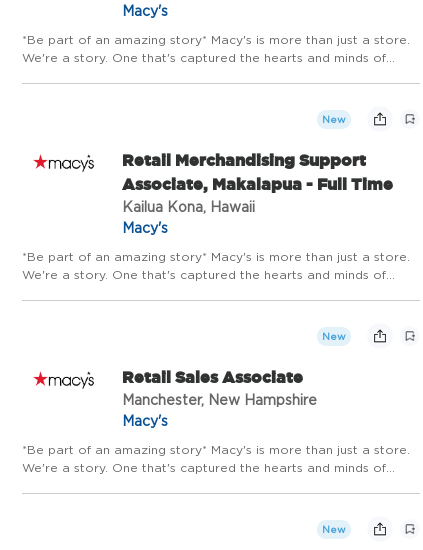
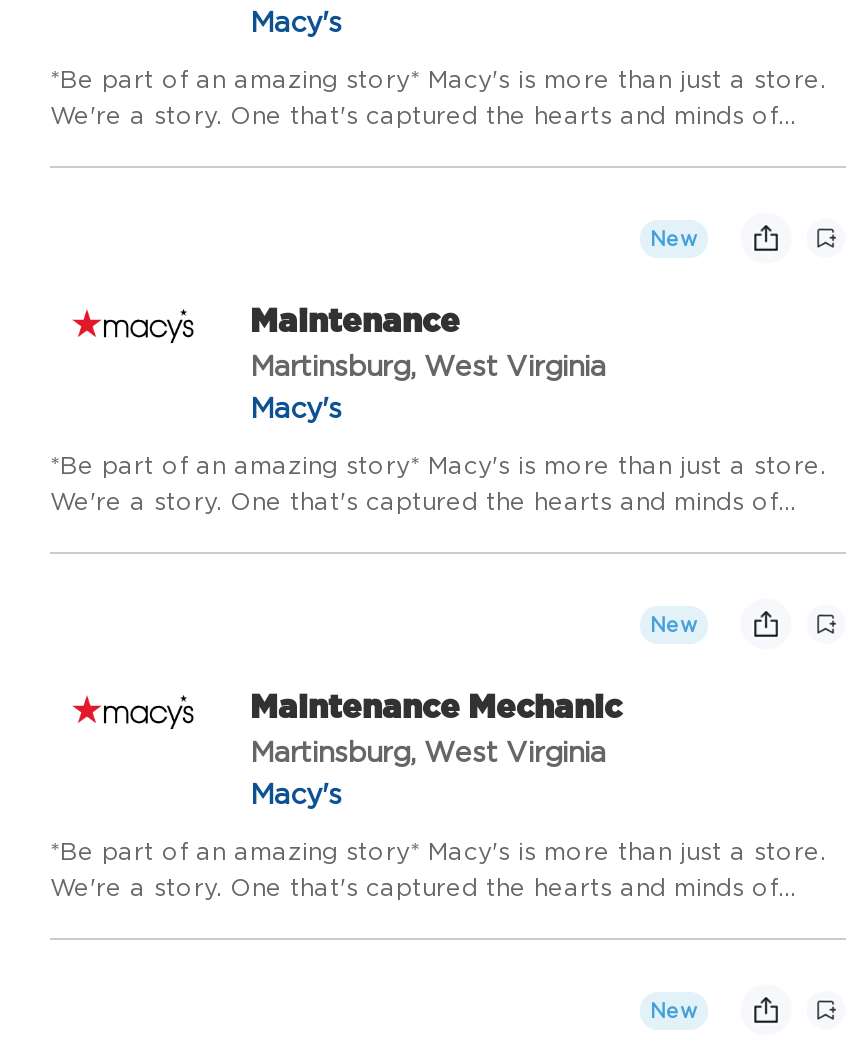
[122,151,393,214] Retail Merchandising Support | Associate, Makalapua - Full Time | Kailua Kona, Hawaii -> [250,302,606,380] Maintenance | Martinsburg, West Virginia
[122,368,317,407] Retail Sales Associate | Manchester, New Hampshire -> [250,688,622,766] Maintenance Mechanic | Martinsburg, West Virginia

